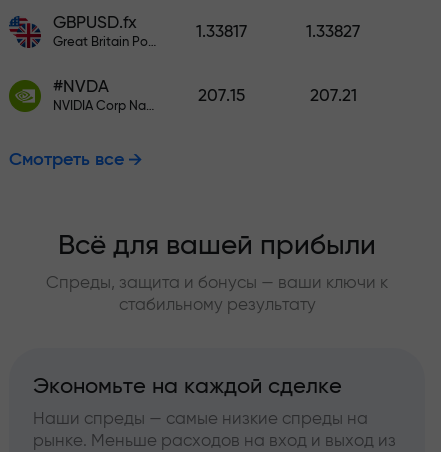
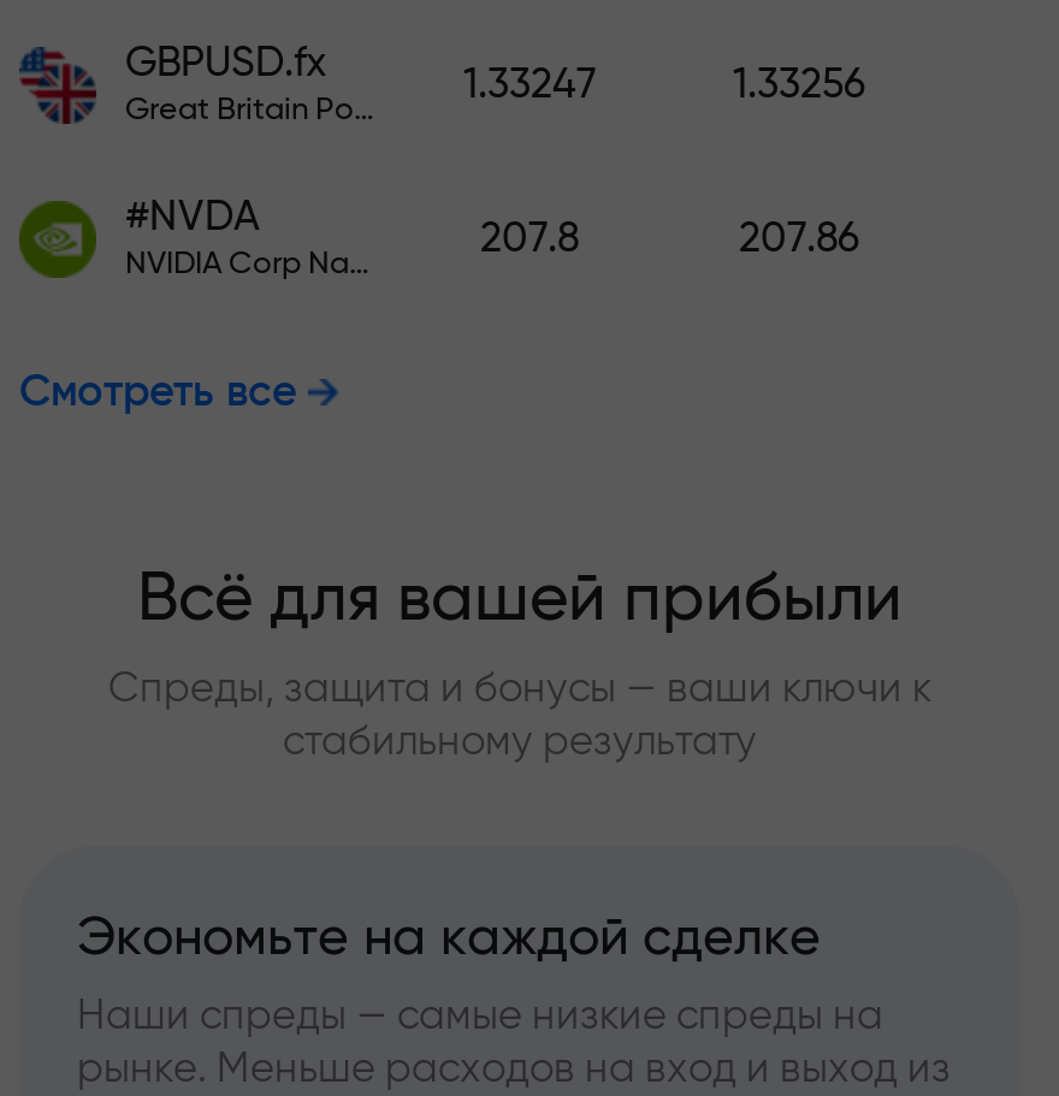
[195,23,246,40] 1.33817 -> [463,64,596,105] 1.33247
[306,23,360,40] 1.33827 -> [733,64,865,105] 1.33256
[197,87,244,104] 207.15 -> [480,218,579,259] 207.8
[309,87,356,104] 207.21 -> [739,218,859,259] 207.86

